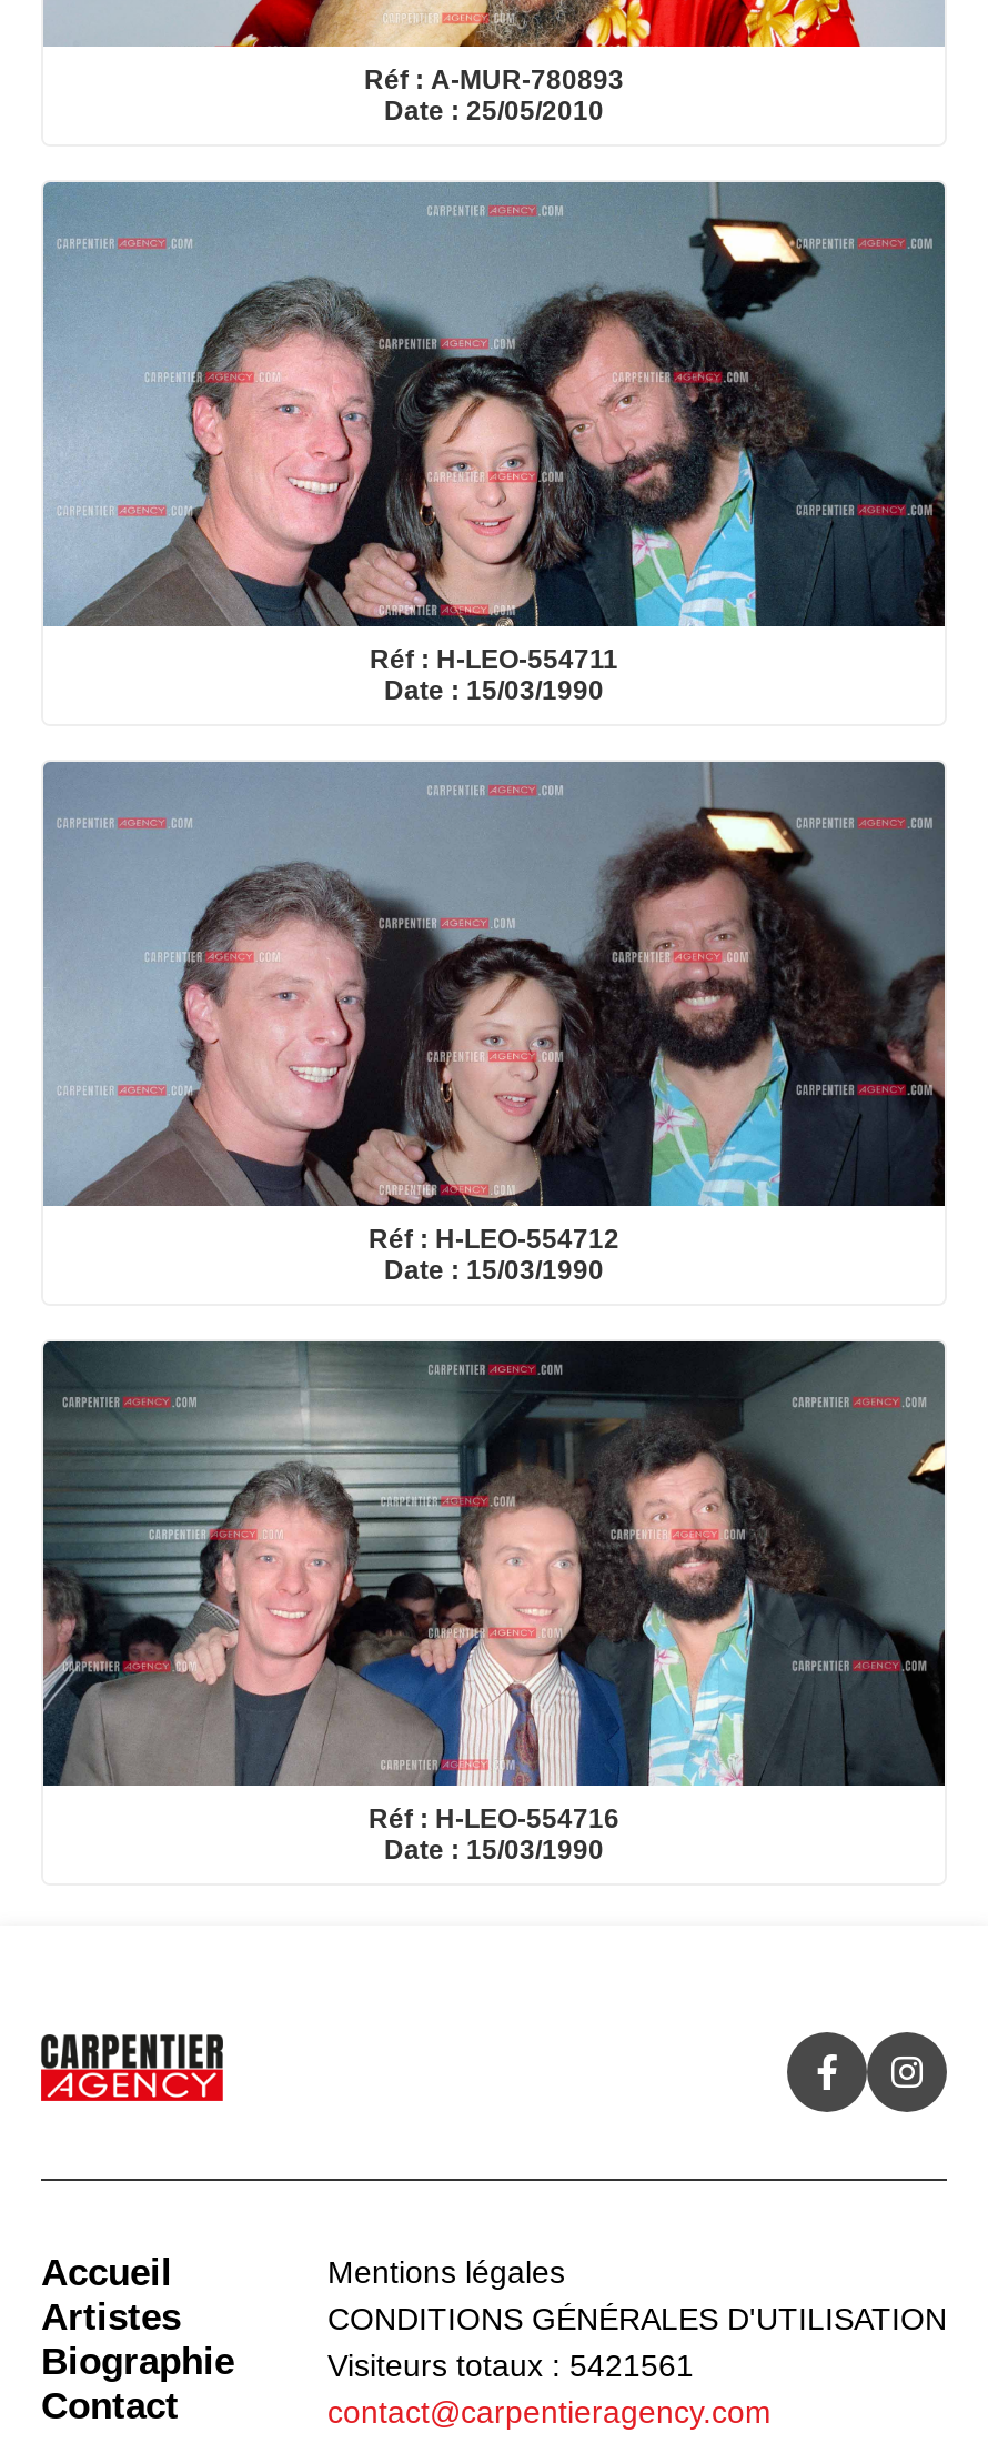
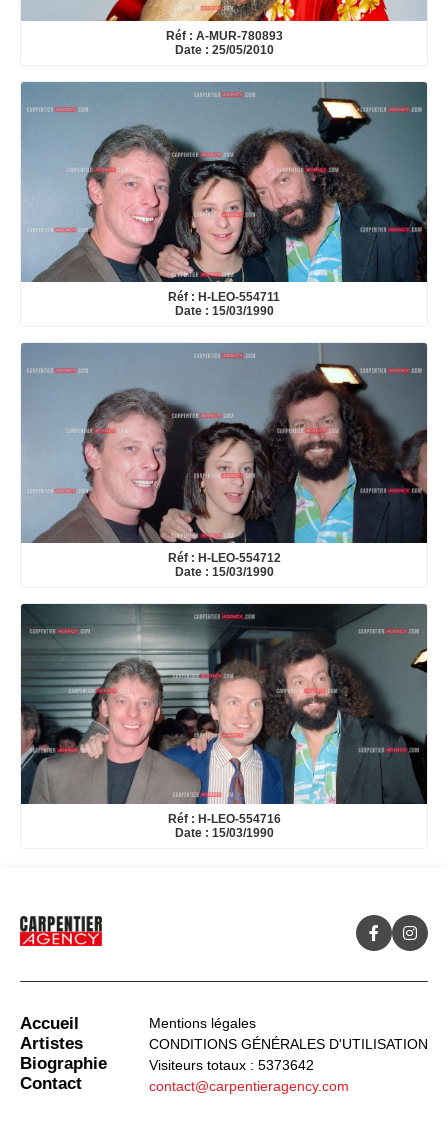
[327,2348,694,2383] Visiteurs totaux : 5421561 -> [149,1057,314,1073] Visiteurs totaux : 5373642

